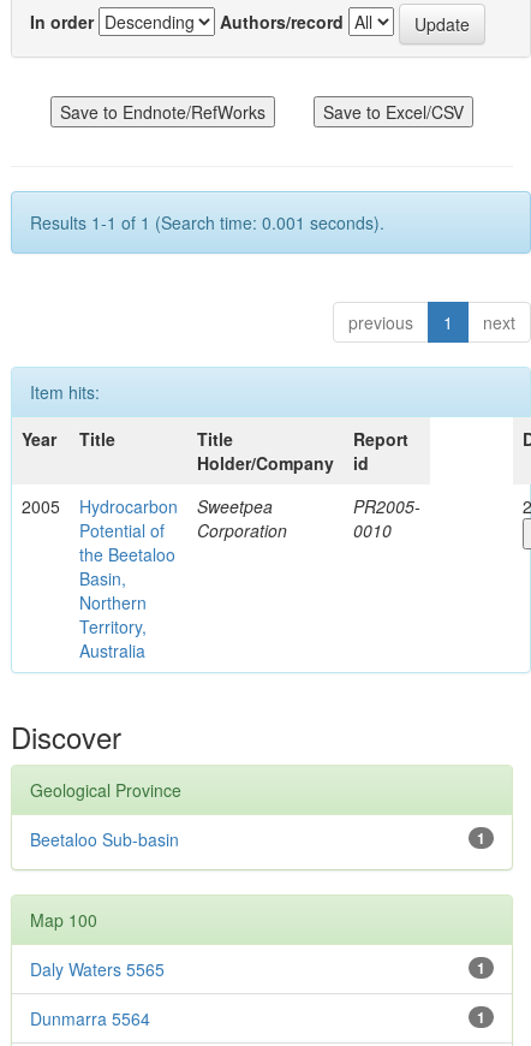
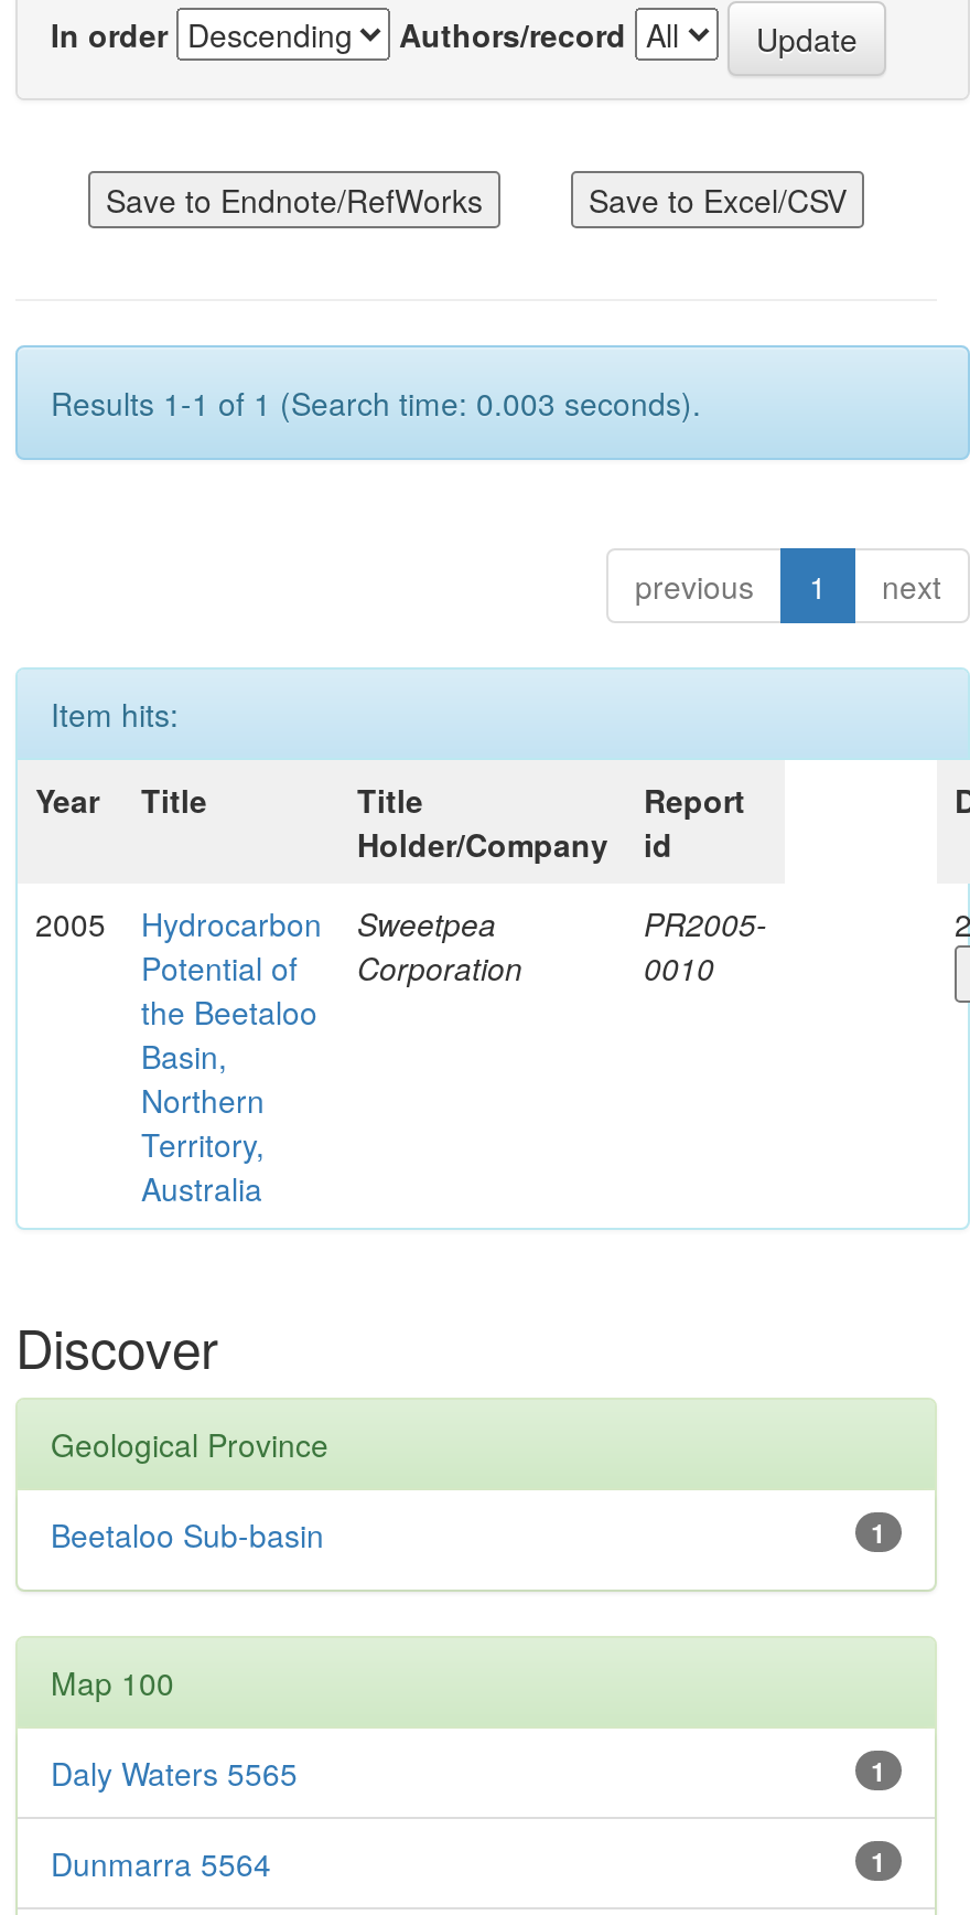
[30,210,384,234] Results 1-1 of 1 (Search time: 0.001 seconds). -> [51,381,701,425] Results 1-1 of 1 (Search time: 0.003 seconds).

